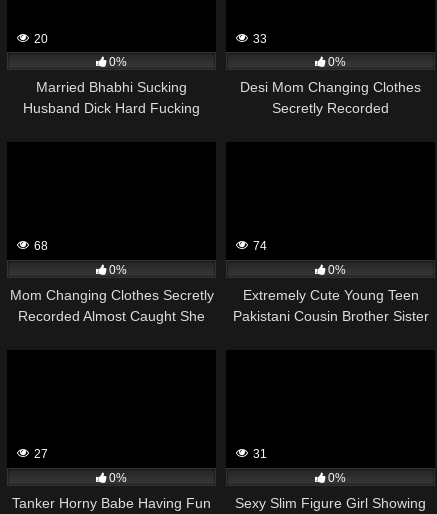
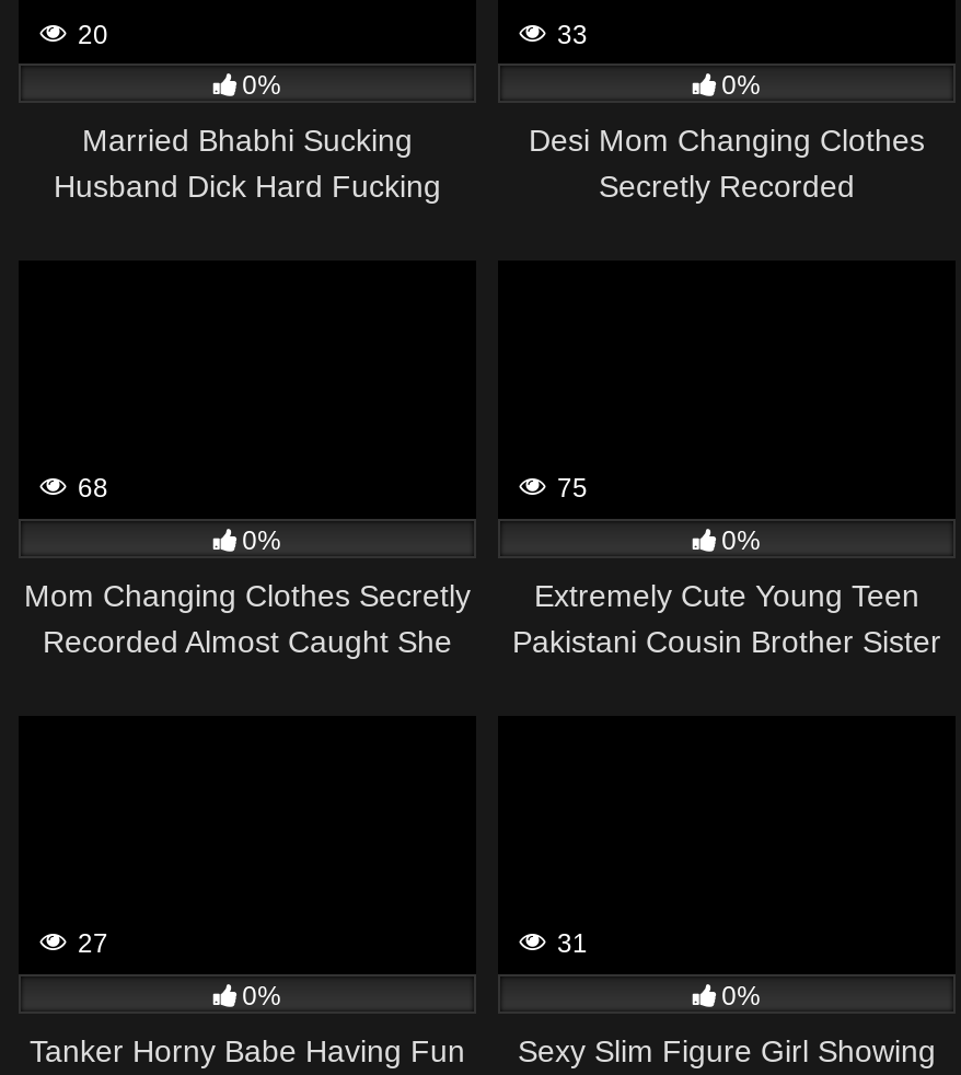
[250,239,267,253] 74 -> [551,474,588,505] 75

